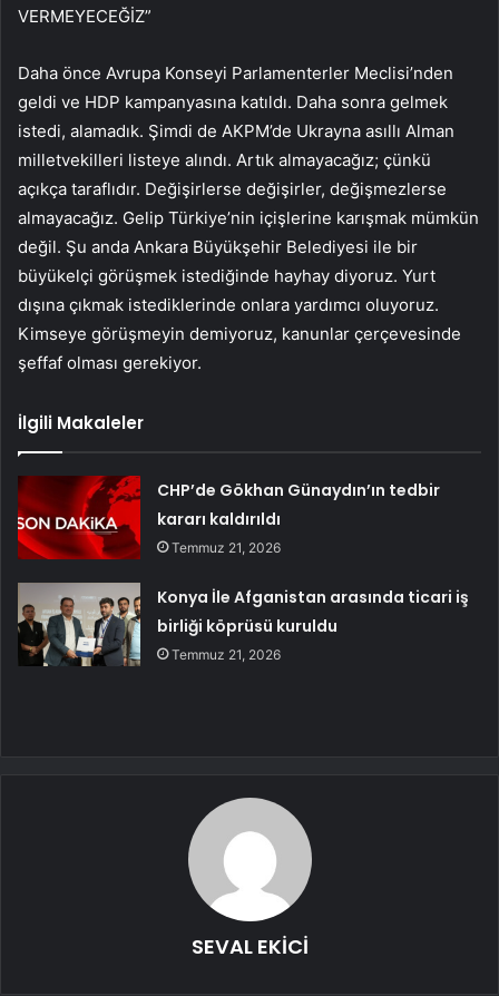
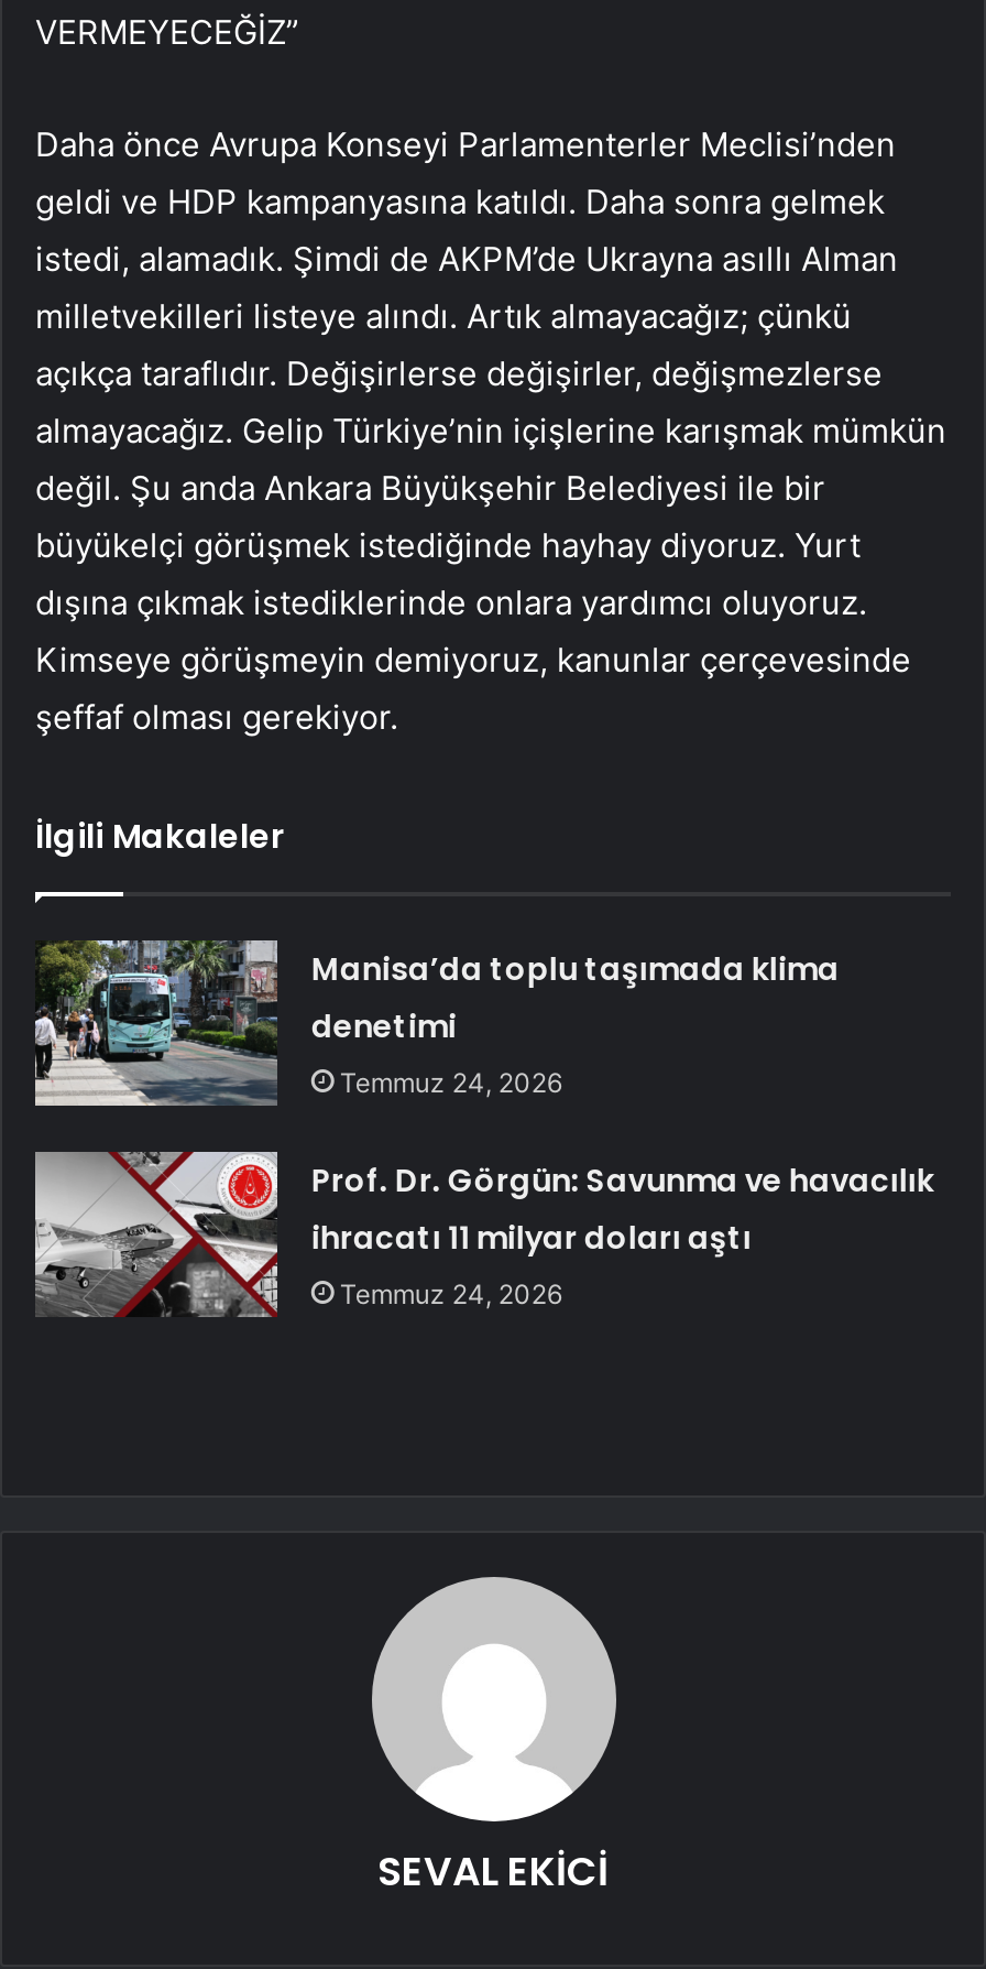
[17,475,440,560] [image] | CHP’de Gökhan Günaydın’ın tedbir | kararı kaldırıldı | Temmuz 21, 2026 -> [33,938,839,1108] [image] | Manisa’da toplu taşımada klima | denetimi | Temmuz 24, 2026
[18,582,469,667] [image] | Konya İle Afganistan arasında ticari iş | birliği köprüsü kuruldu | Temmuz 21, 2026 -> [33,1152,934,1319] [image] | Prof. Dr. Görgün: Savunma ve havacılık | ihracatı 11 milyar doları aştı | Temmuz 24, 2026

